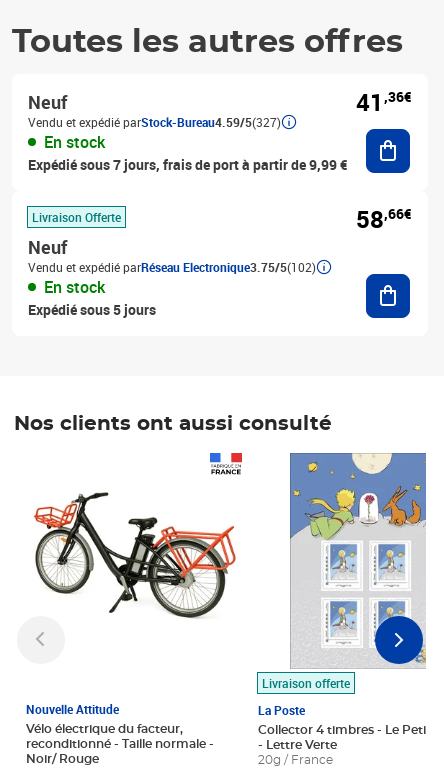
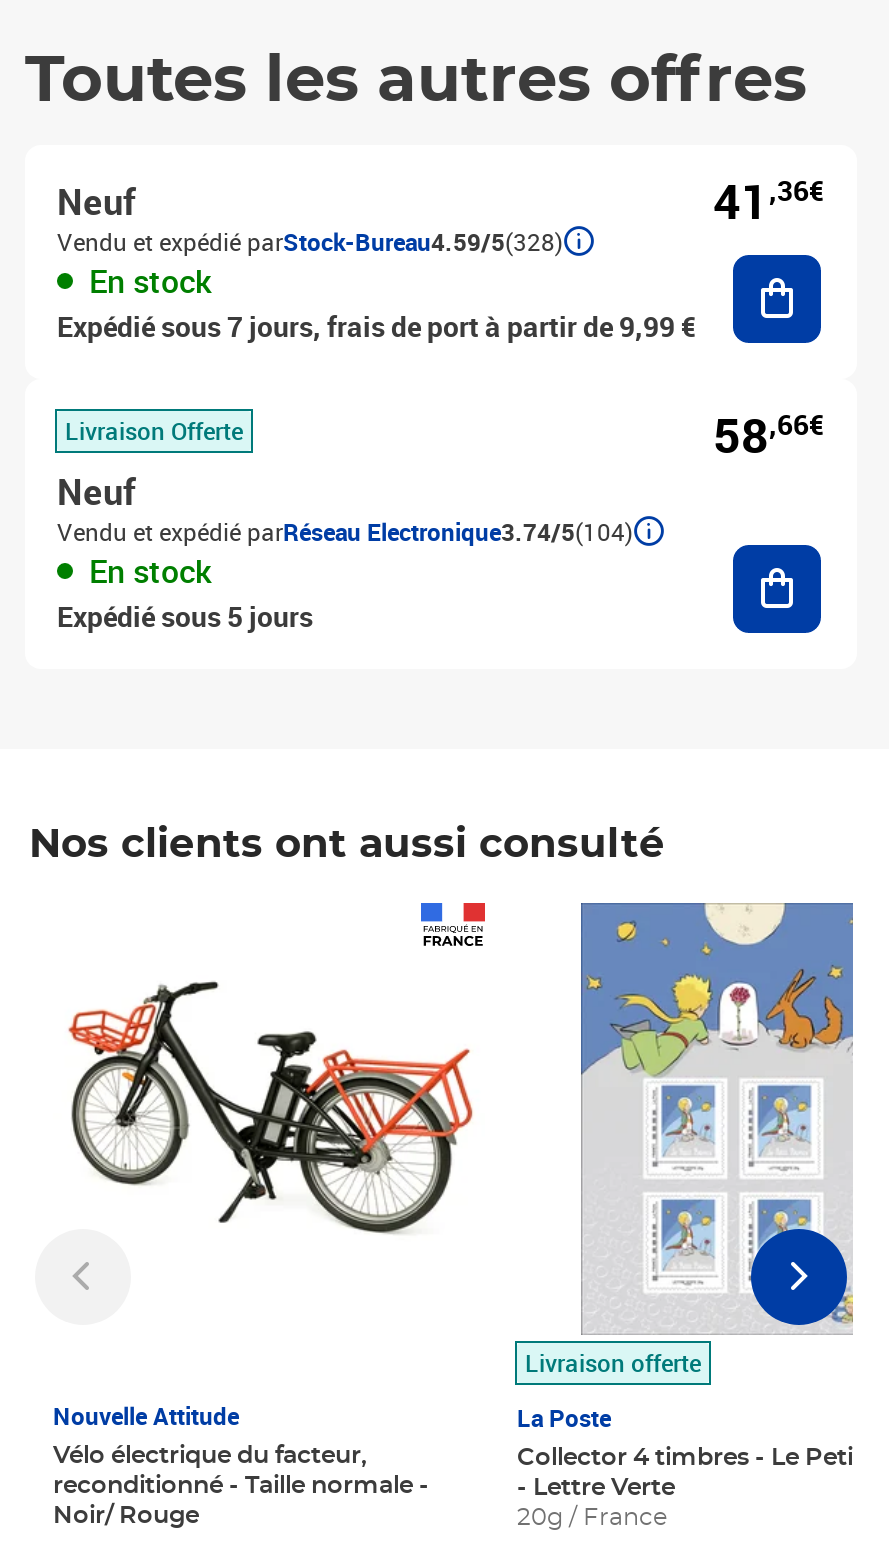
[28,114,281,130] Vendu et expédié parStock-Bureau4.59/5(327) -> [57,225,563,257] Vendu et expédié parStock-Bureau4.59/5(328)
[28,259,316,275] Vendu et expédié parRéseau Electronique3.75/5(102) -> [57,515,633,547] Vendu et expédié parRéseau Electronique3.74/5(104)

